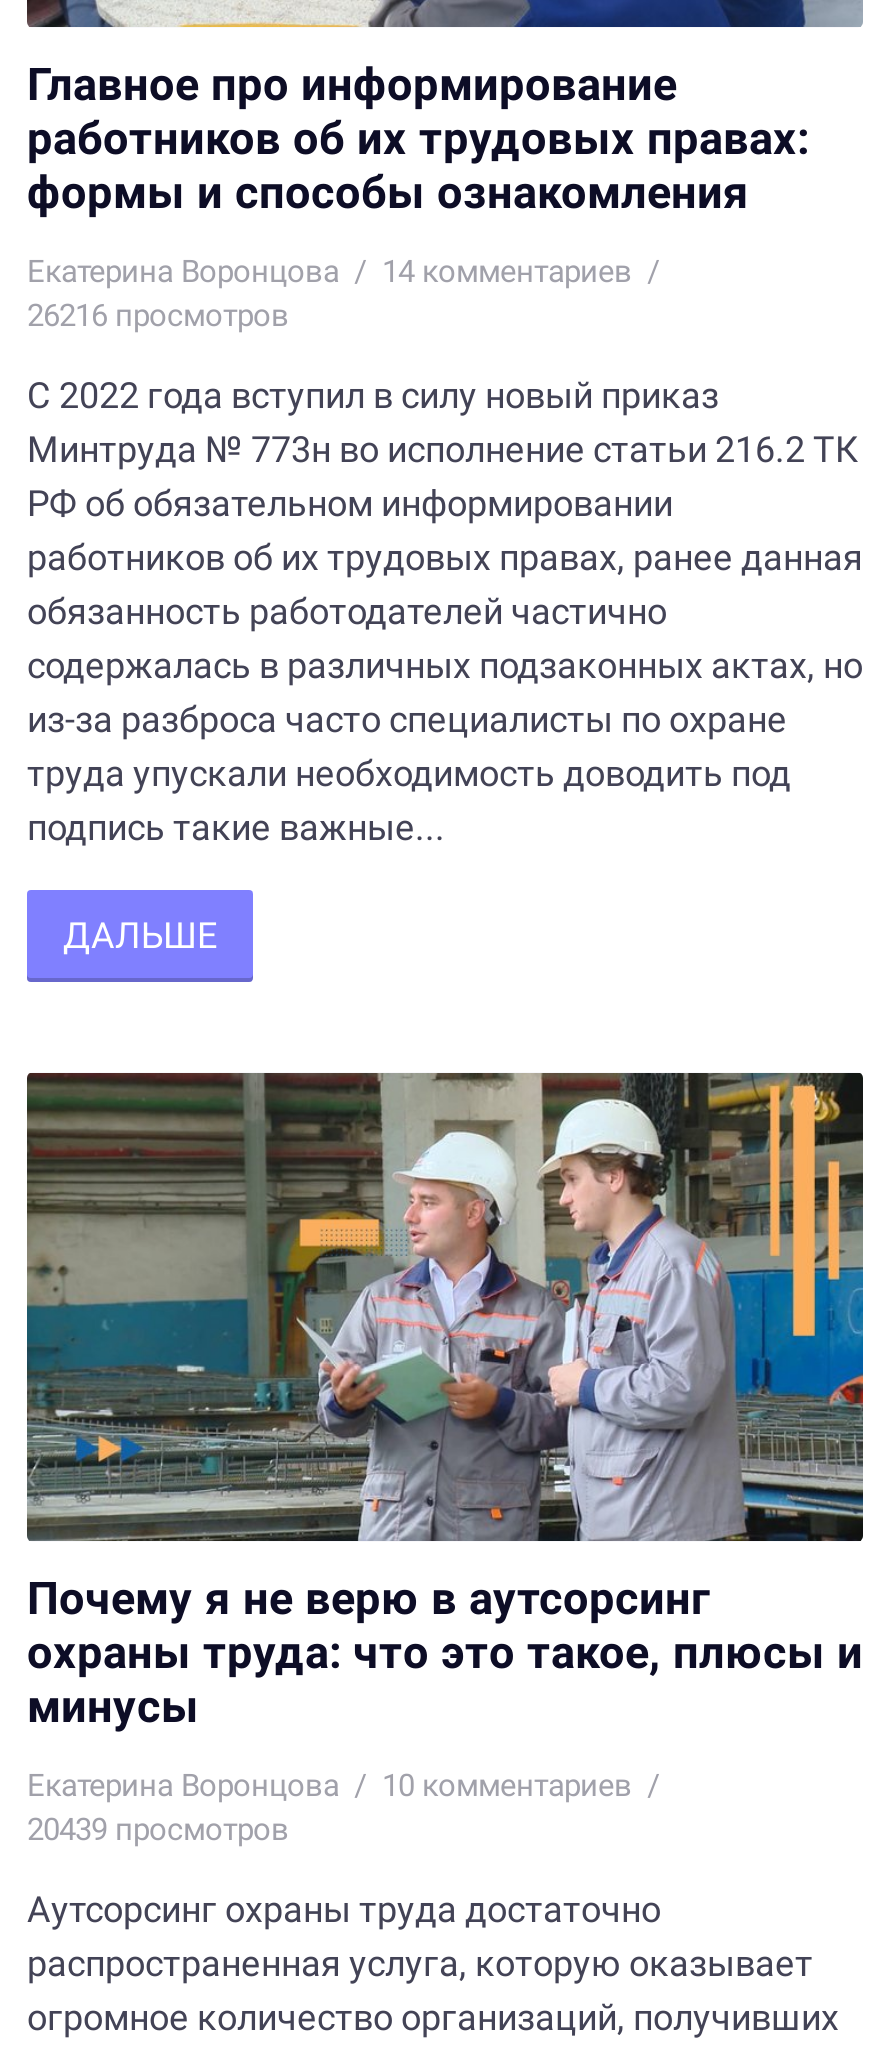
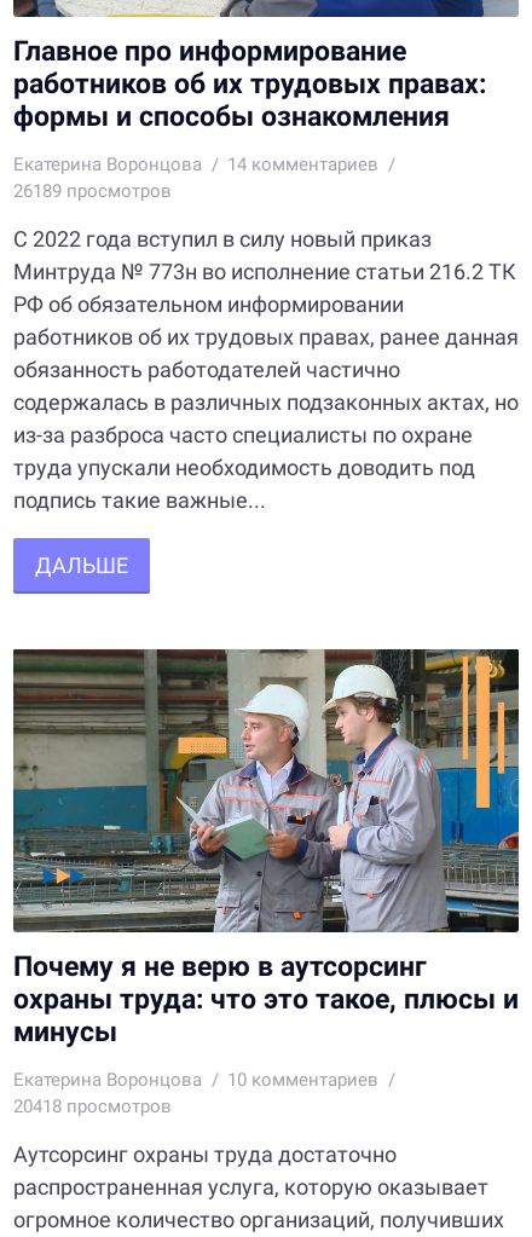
[27,298,289,334] 26216 просмотров -> [13,180,172,202] 26189 просмотров
[27,1812,289,1848] 20439 просмотров -> [13,1096,172,1117] 20418 просмотров

